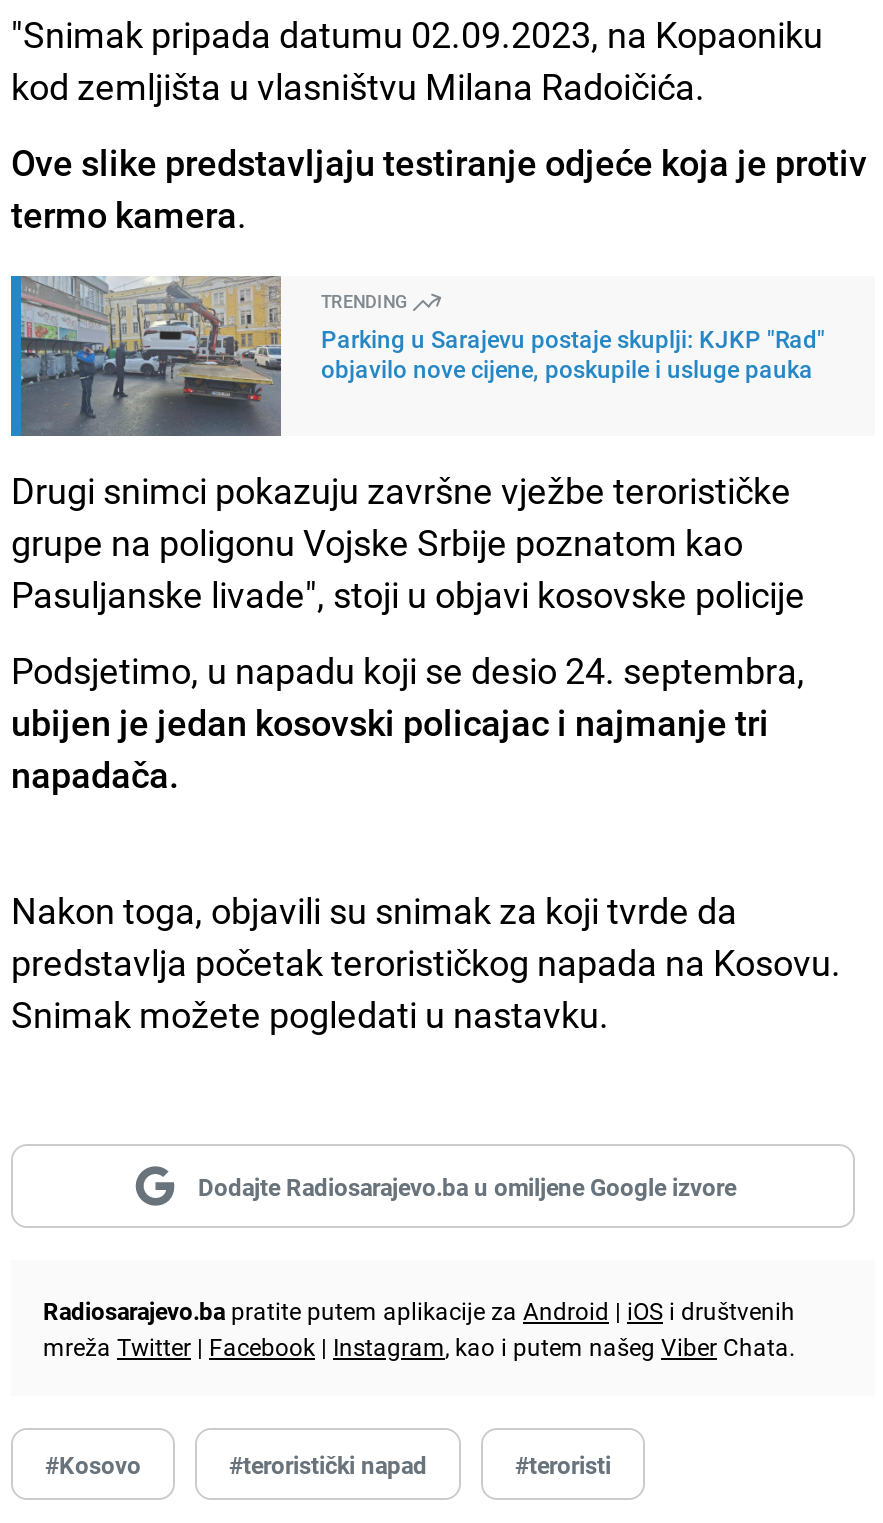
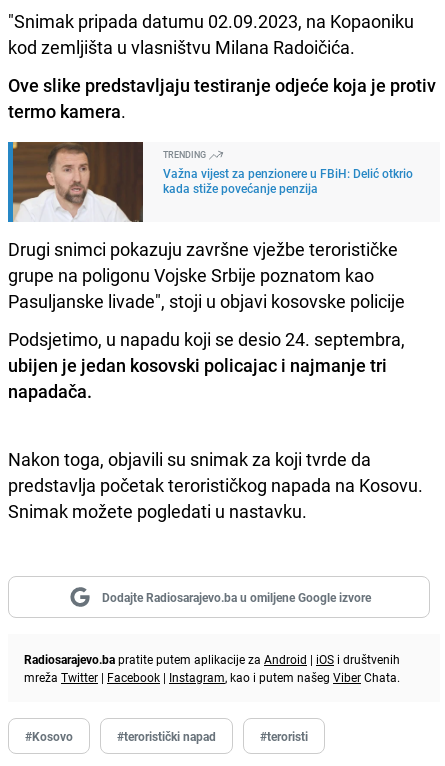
[19,274,825,438] [image] | Parking u Sarajevu postaje skuplji: KJKP "Rad" | objavilo nove cijene, poskupile i usluge pauka -> [12,141,413,222] [image] | Važna vijest za penzionere u FBiH: Delić otkrio | kada stiže povećanje penzija

